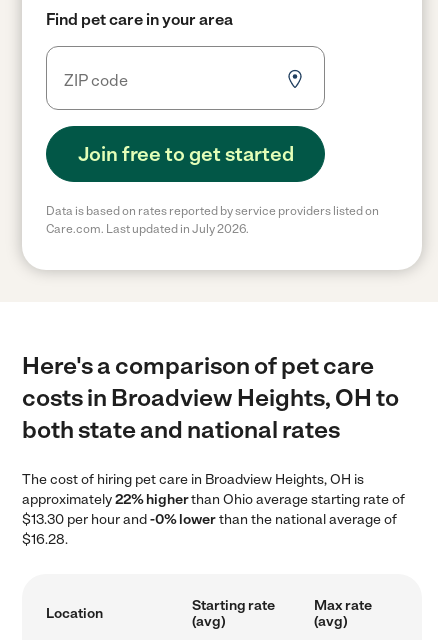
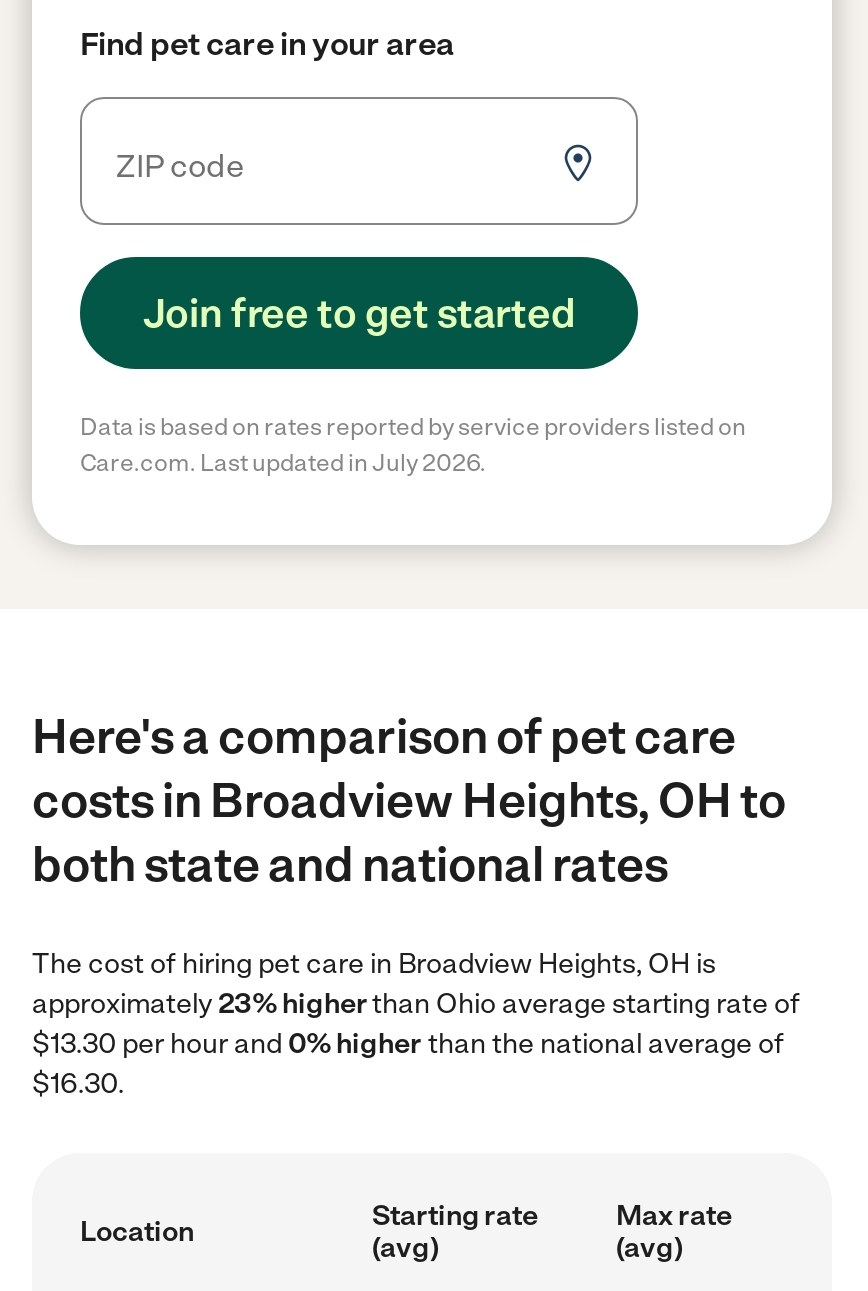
[22,491,405,508] approximately 22% higherthan Ohio average starting rate of -> [32,987,800,1021] approximately 23% higherthan Ohio average starting rate of
[22,511,397,528] $13.30 per hour and -0% lower than the national average of -> [32,1027,784,1061] $13.30 per hour and 0% higher than the national average of
[22,531,68,548] $16.28. -> [32,1067,124,1101] $16.30.

